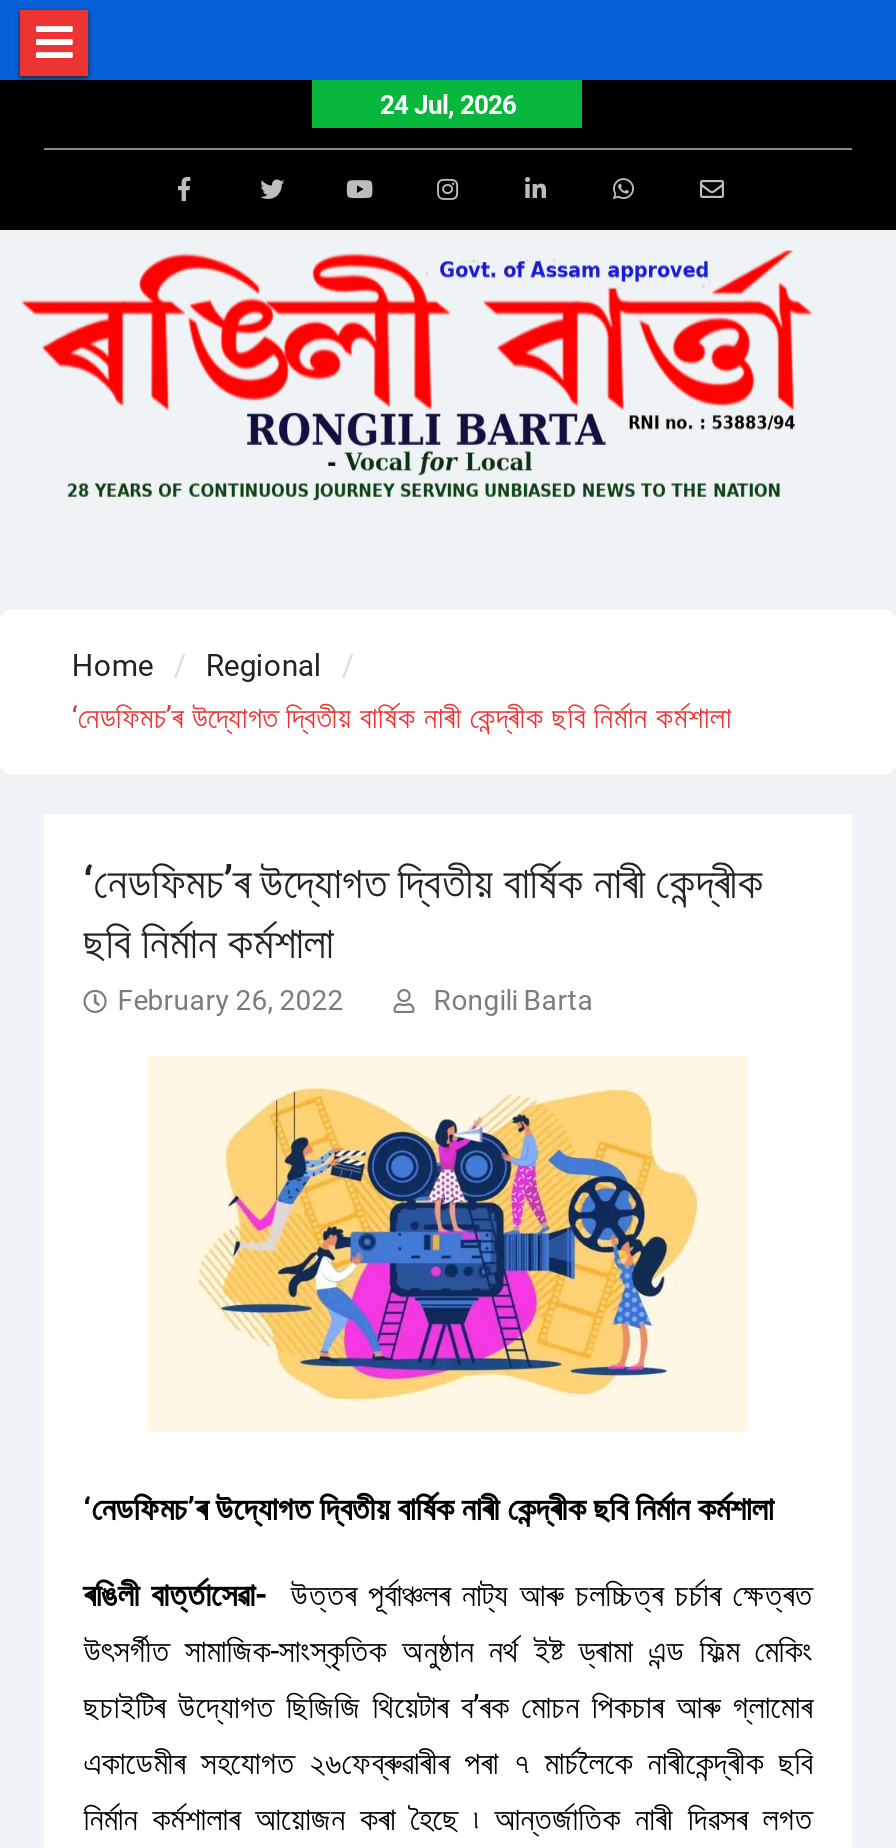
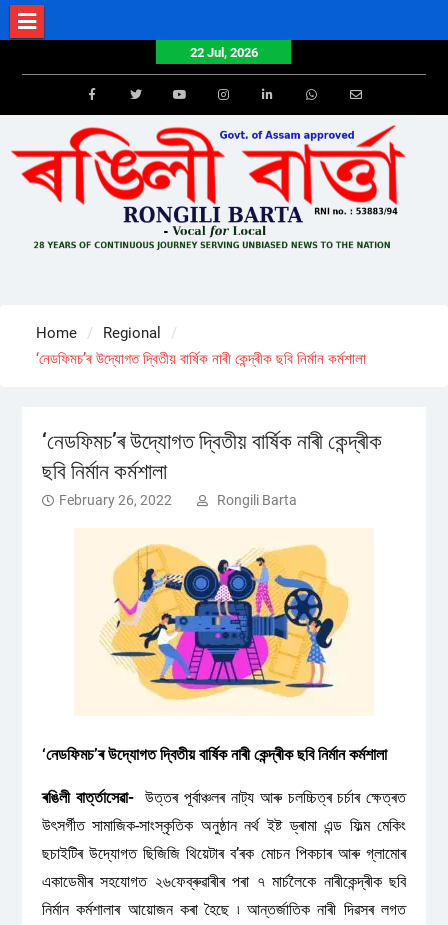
[380,90,516,120] 24 Jul, 2026 -> [190,45,258,60] 22 Jul, 2026

